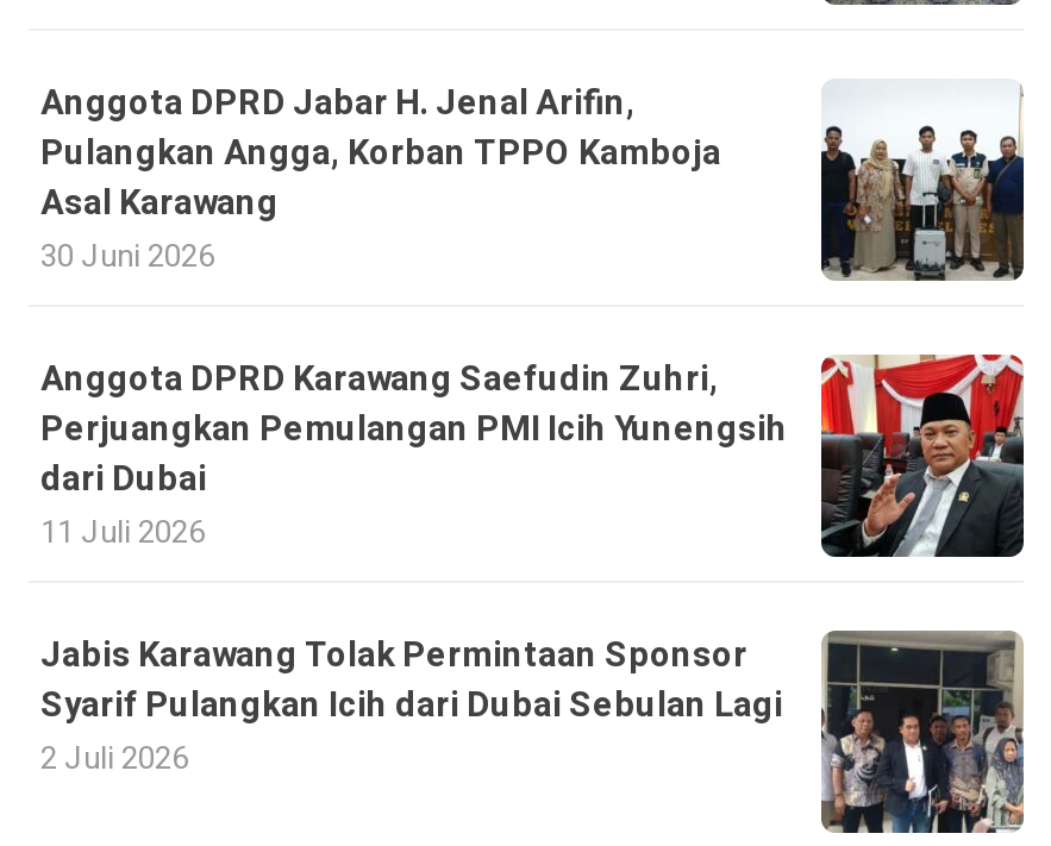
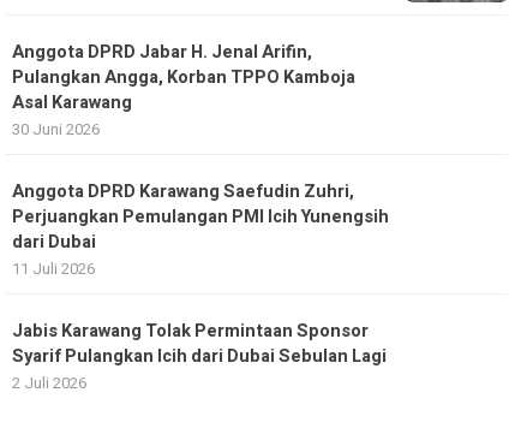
[819,81,1026,283] [image] -> none
[819,352,1026,559] [image] -> none
[819,628,1026,835] [image] -> none

